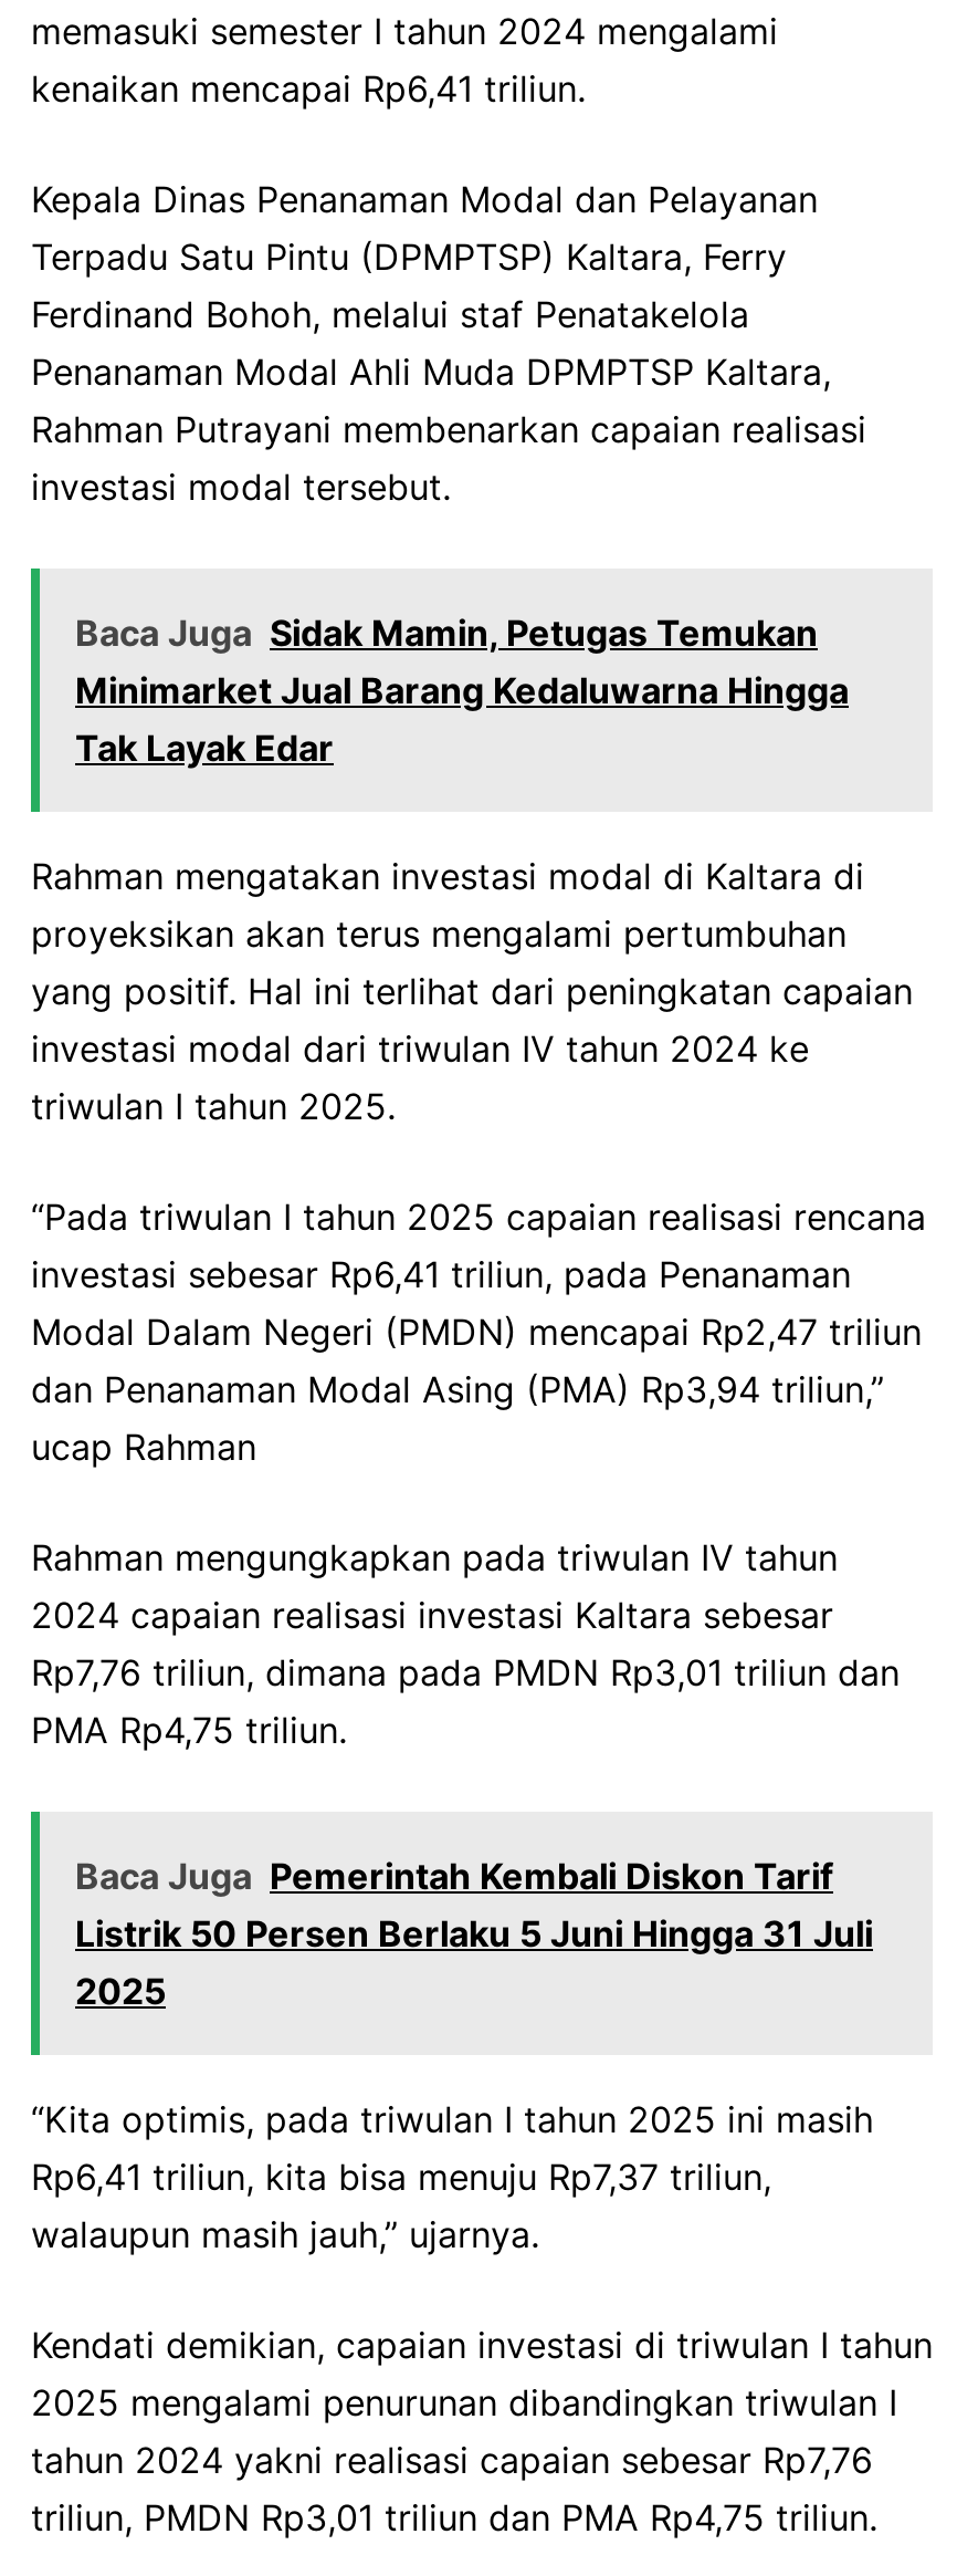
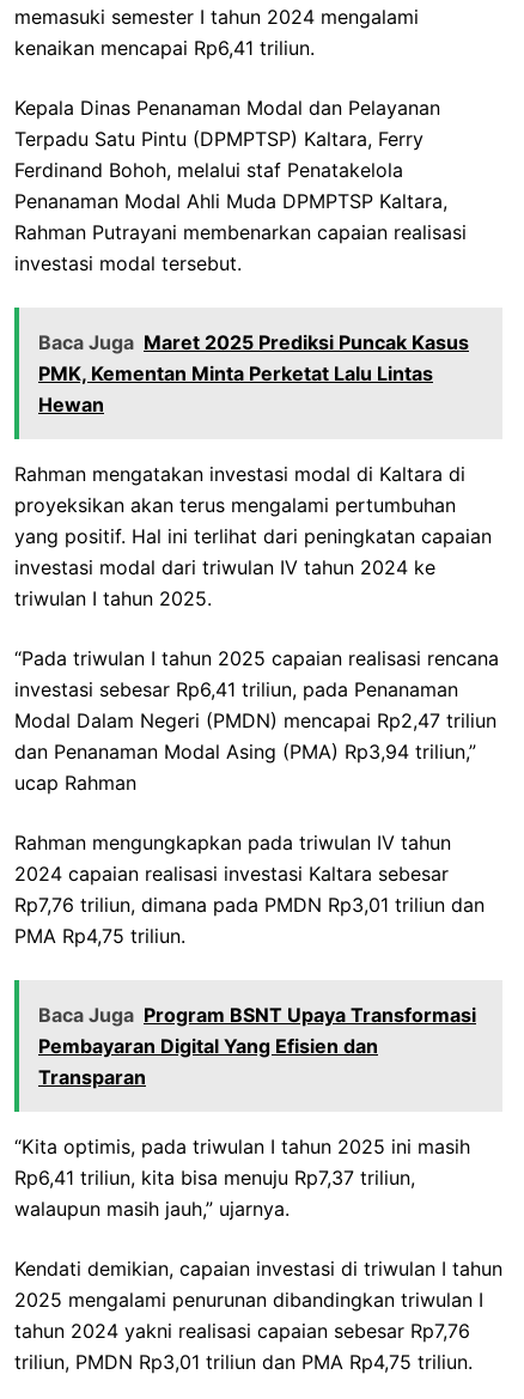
[75,611,849,770] Baca Juga Sidak Mamin, Petugas Temukan | Minimarket Jual Barang Kedaluwarna Hingga | Tak Layak Edar -> [38,330,469,416] Baca Juga Maret 2025 Prediksi Puncak Kasus | PMK, Kementan Minta Perketat Lalu Lintas | Hewan
[75,1854,873,2013] Baca Juga Pemerintah Kembali Diskon Tarif | Listrik 50 Persen Berlaku 5 Juni Hingga 31 Juli | 2025 -> [38,1003,476,1089] Baca Juga Program BSNT Upaya Transformasi | Pembayaran Digital Yang Efisien dan | Transparan

